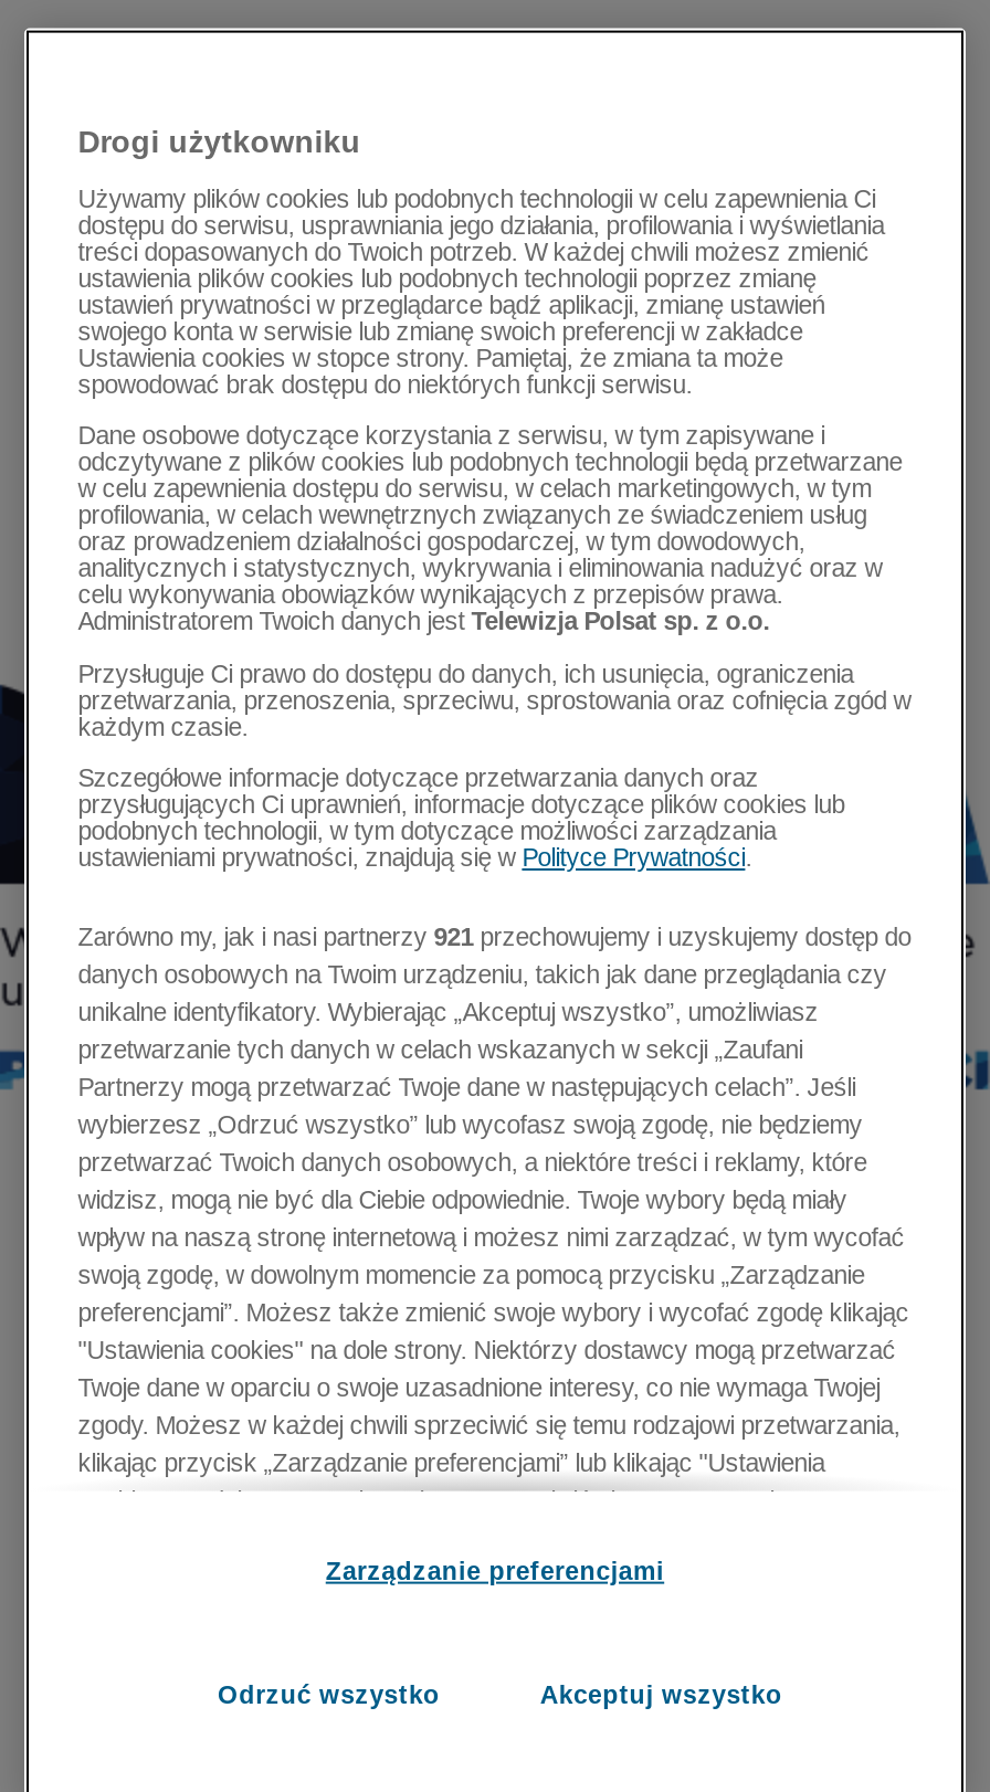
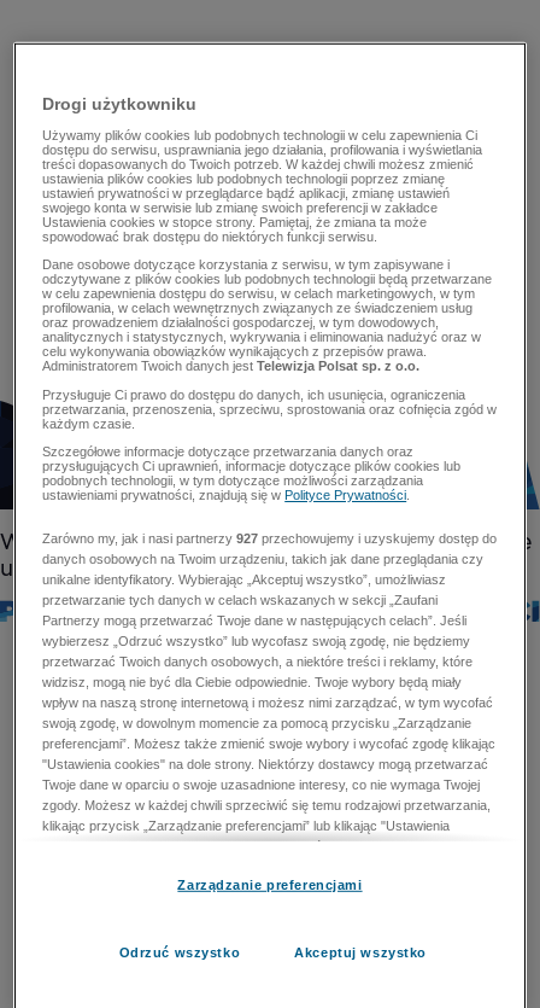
[78,922,911,949] Zarówno my, jak i nasi partnerzy 921 przechowujemy i uzyskujemy dostęp do -> [42,530,497,545] Zarówno my, jak i nasi partnerzy 927 przechowujemy i uzyskujemy dostęp do

